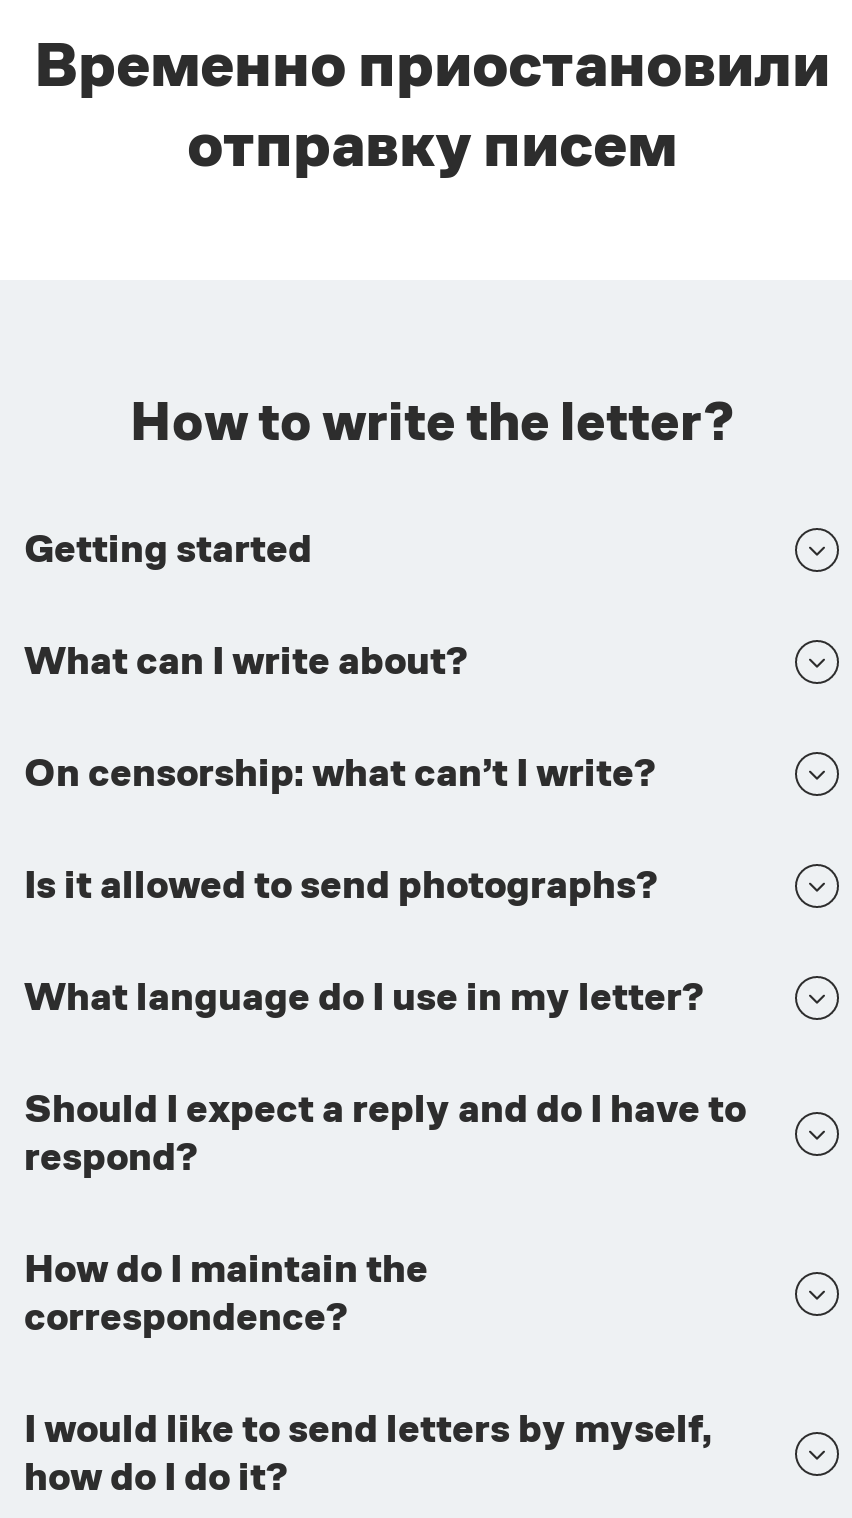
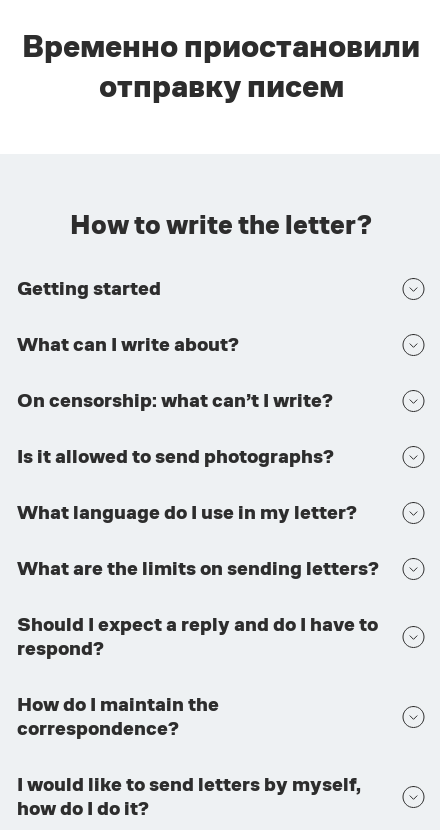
none -> [17,556,379,581] What are the limits on sending letters?

